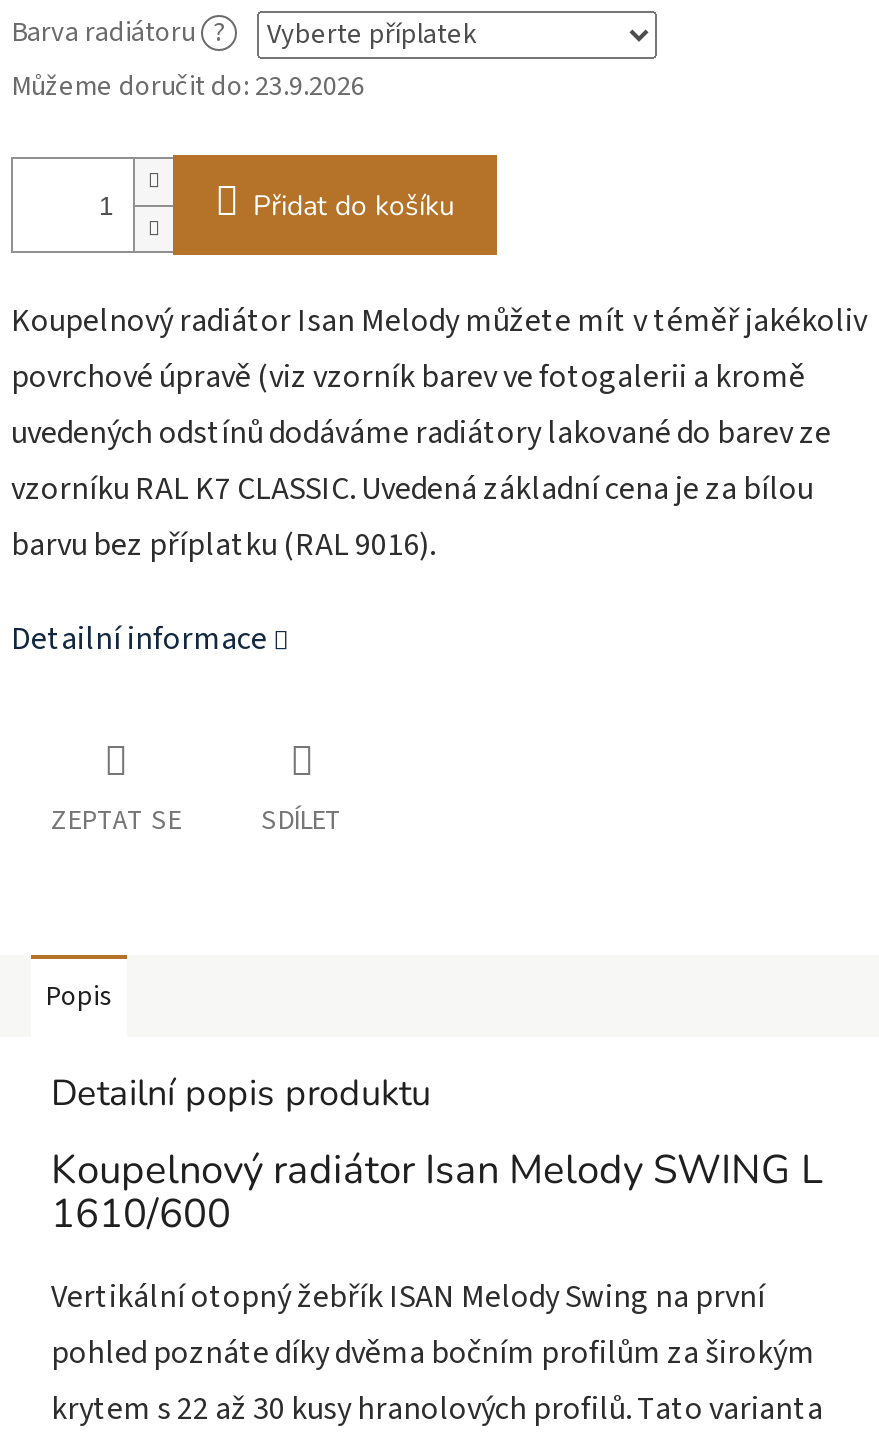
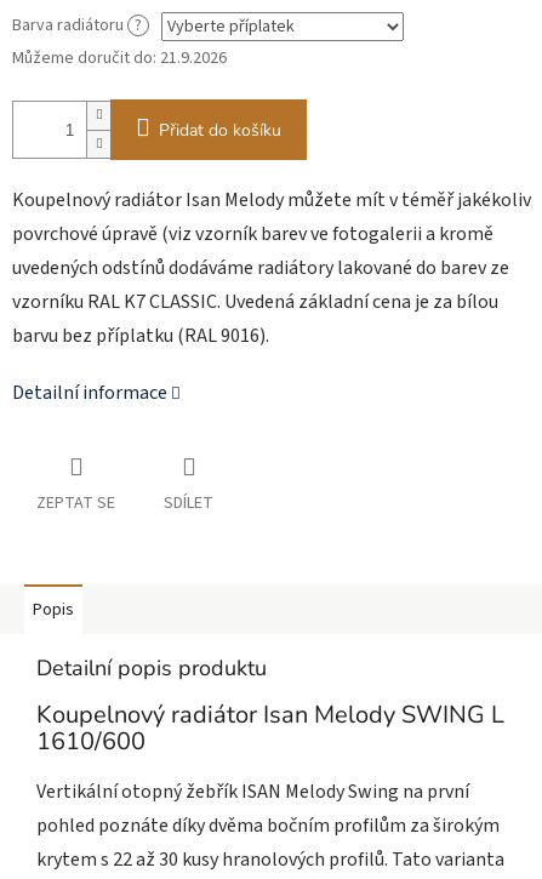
[11,67,365,107] Můžeme doručit do: 23.9.2026 -> [12,46,227,70] Můžeme doručit do: 21.9.2026

